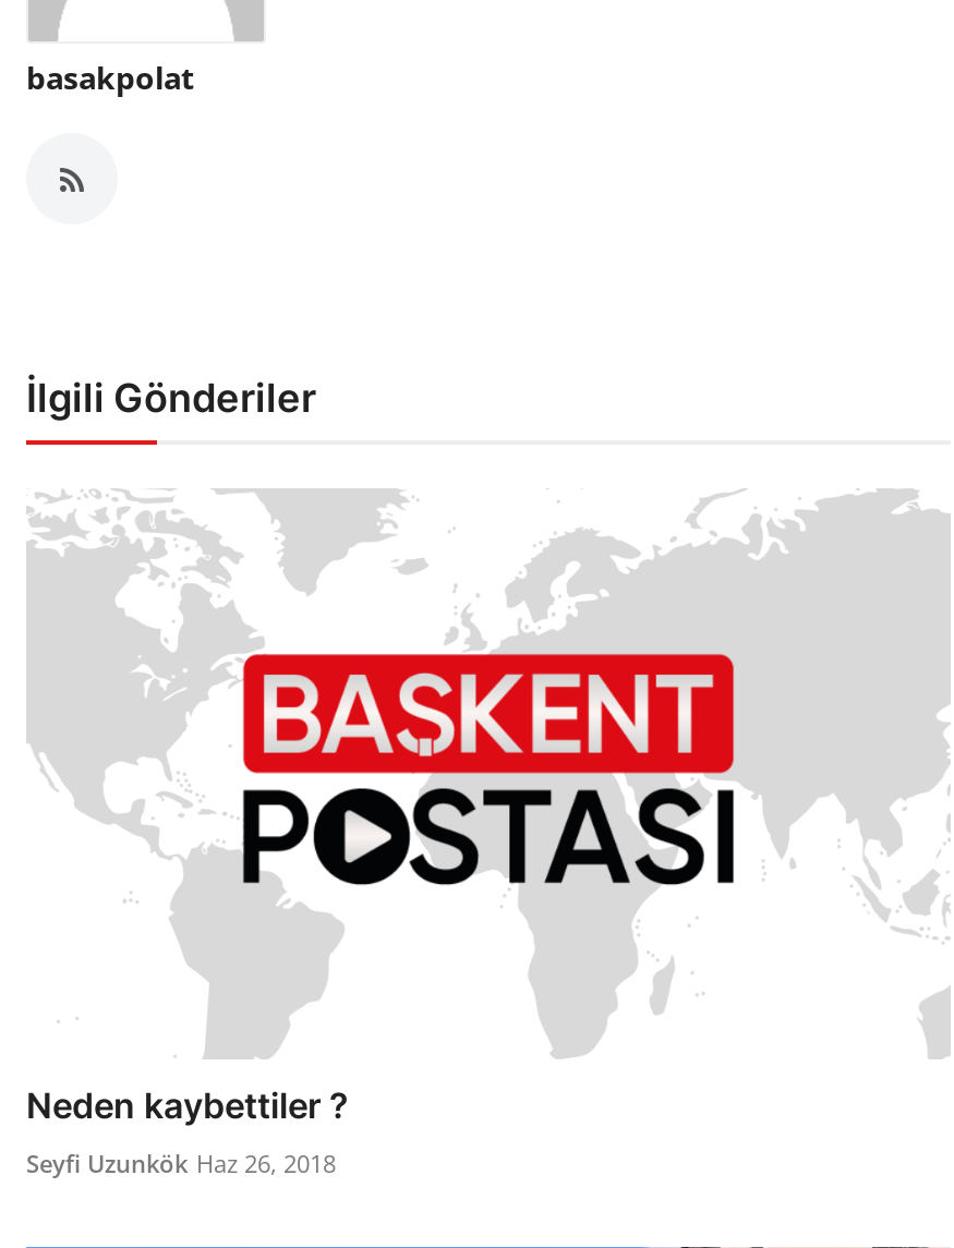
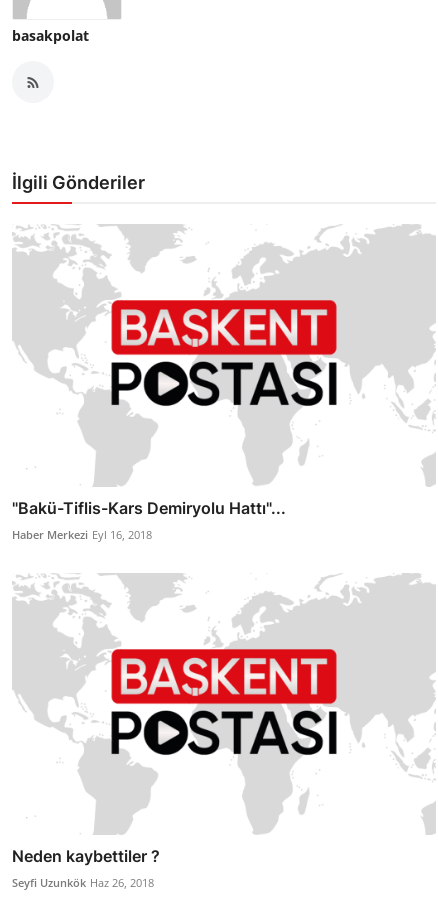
none -> [12,497,286,541] "Bakü-Tiflis-Kars Demiryolu Hattı"... | Haber Merkezi Eyl 16, 2018

